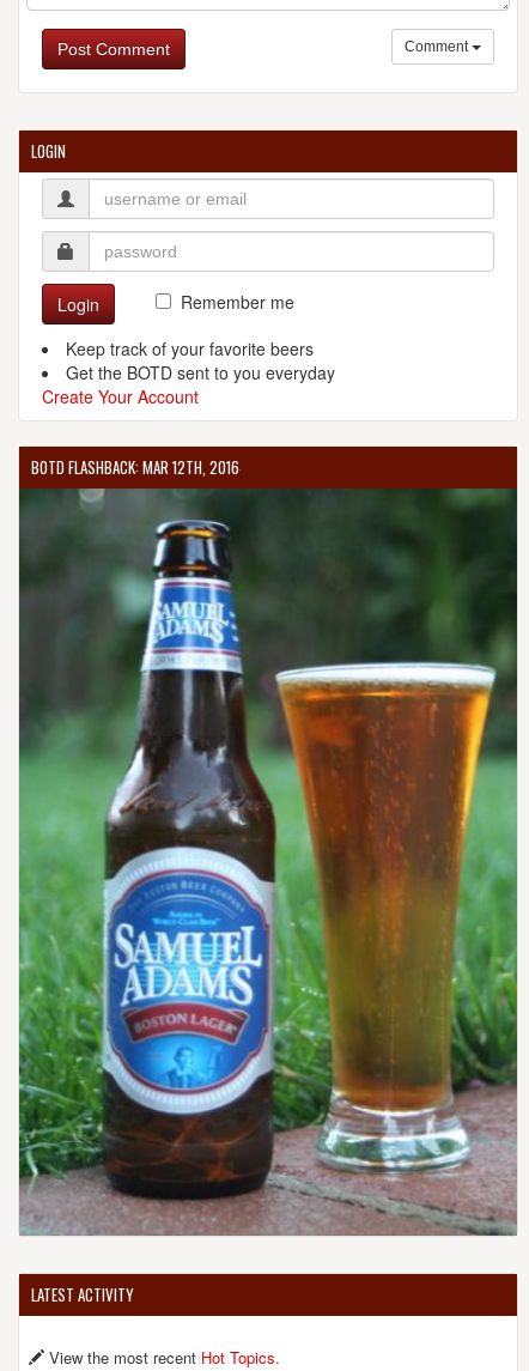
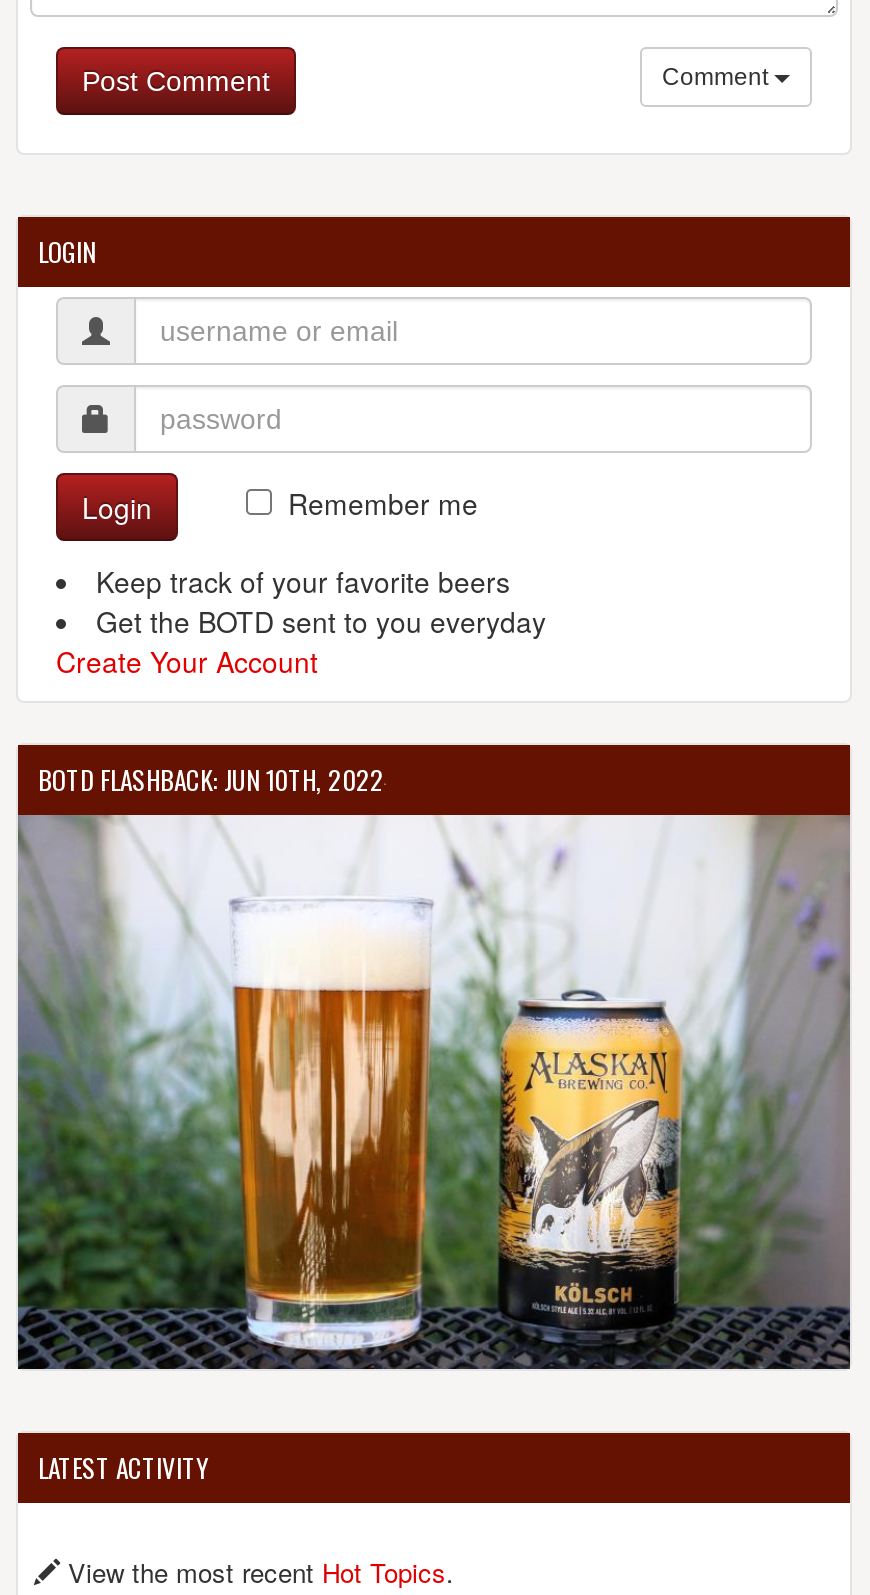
[31,455,239,479] BOTD FLASHBACK: MAR 12TH, 2016 -> [38,759,384,799] BOTD FLASHBACK: JUN 10TH, 2022
[18,487,518,1237] [image] -> [18,813,850,1369] [image]

